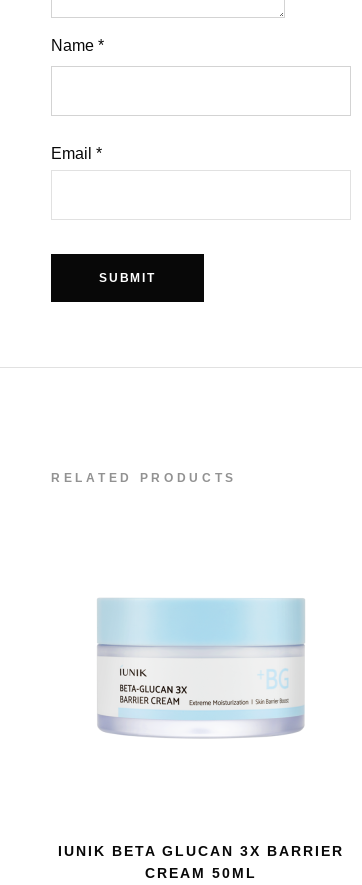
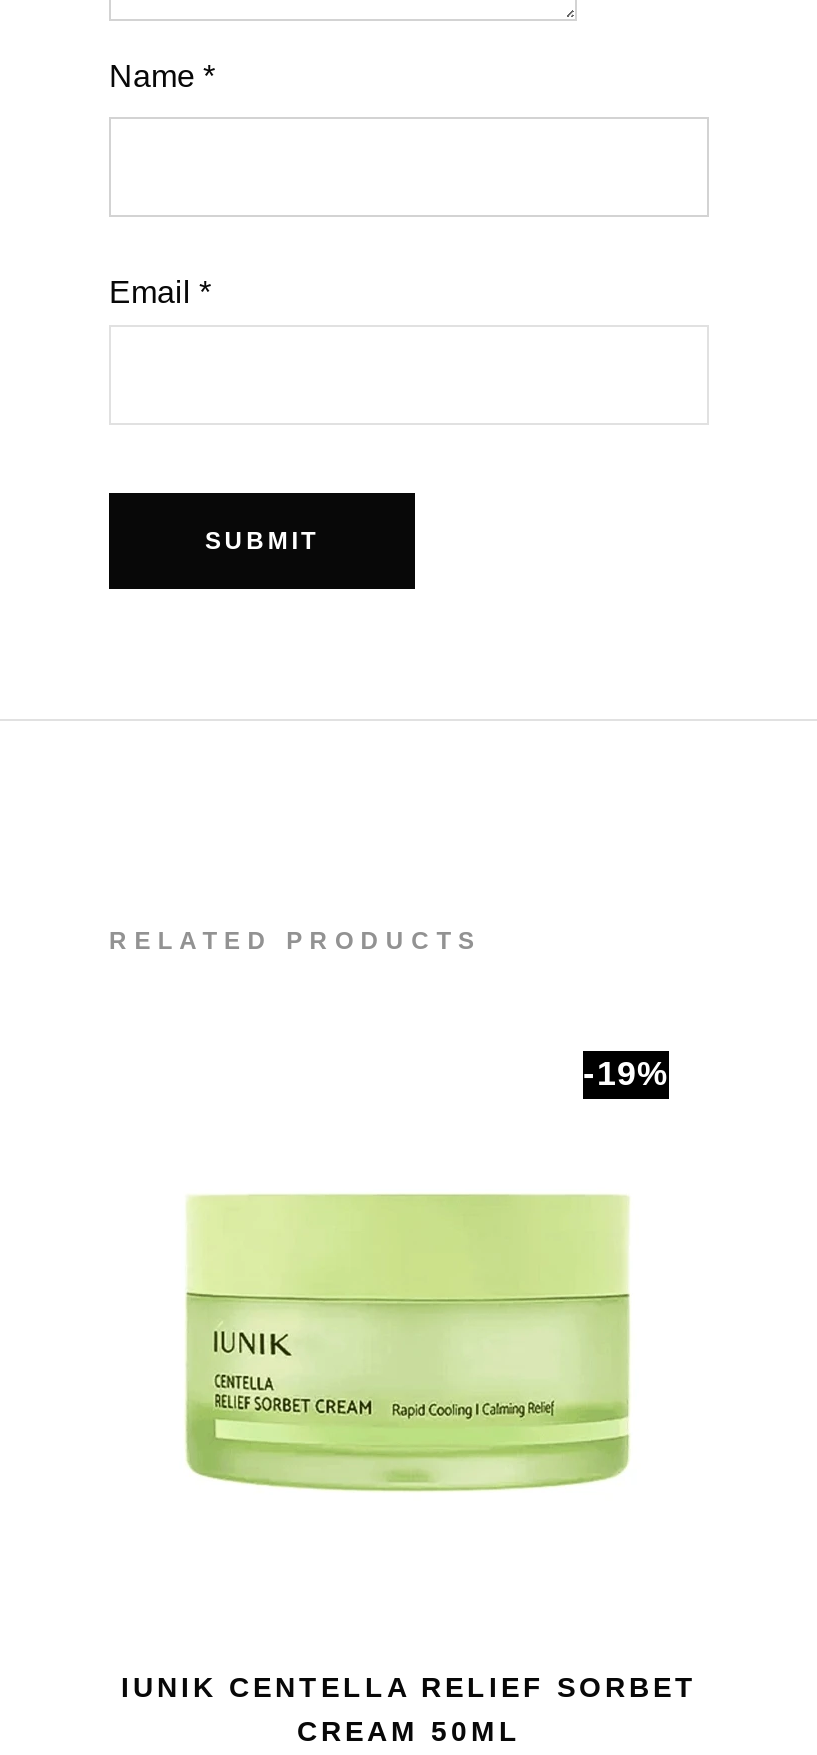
none -> [583,1055,669,1093] -19%
[90,598,311,753] [image] -> [185,1183,631,1493] [image]
[58,843,344,859] IUNIK BETA GLUCAN 3X BARRIER -> [121,1671,697,1703] IUNIK CENTELLA RELIEF SORBET

